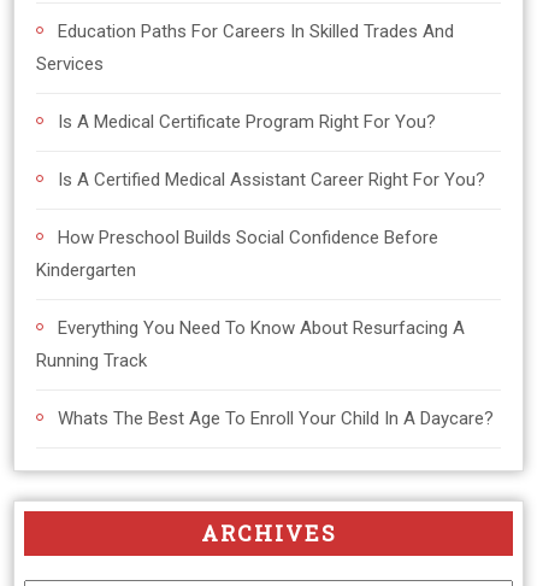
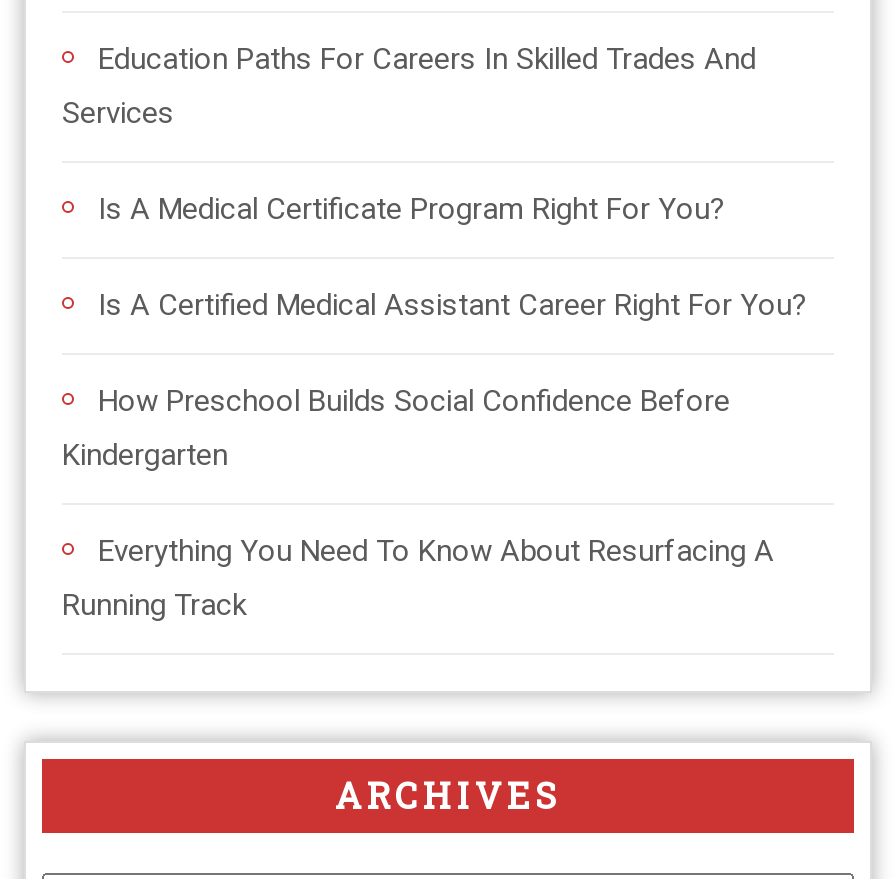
[58,408,494,429] Whats The Best Age To Enroll Your Child In A Daycare? -> none

